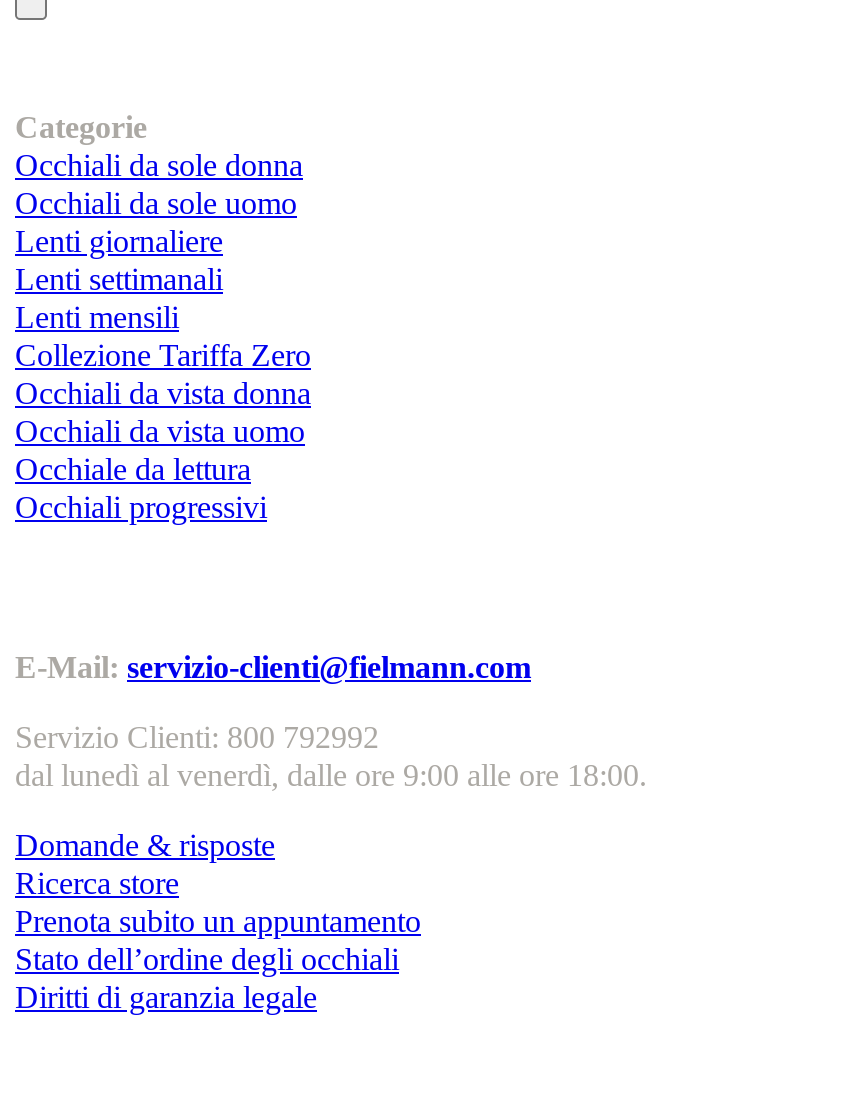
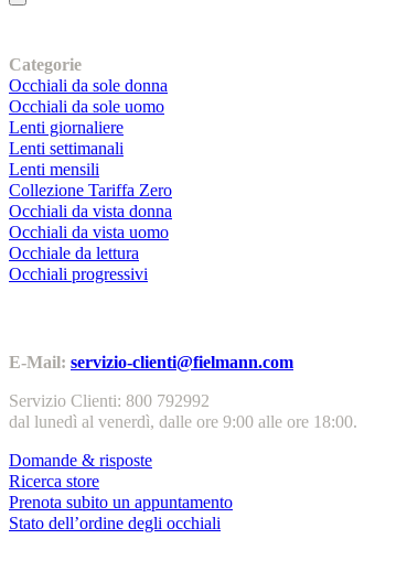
[15,981,317,1015] Diritti di garanzia legale -> none

